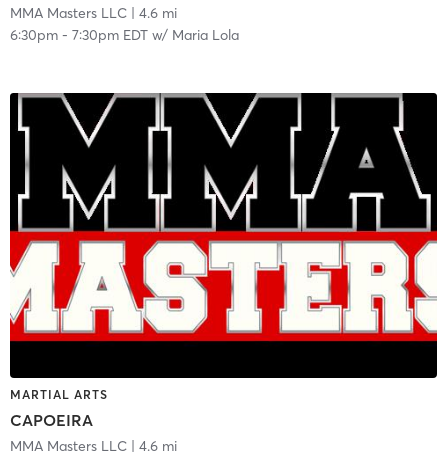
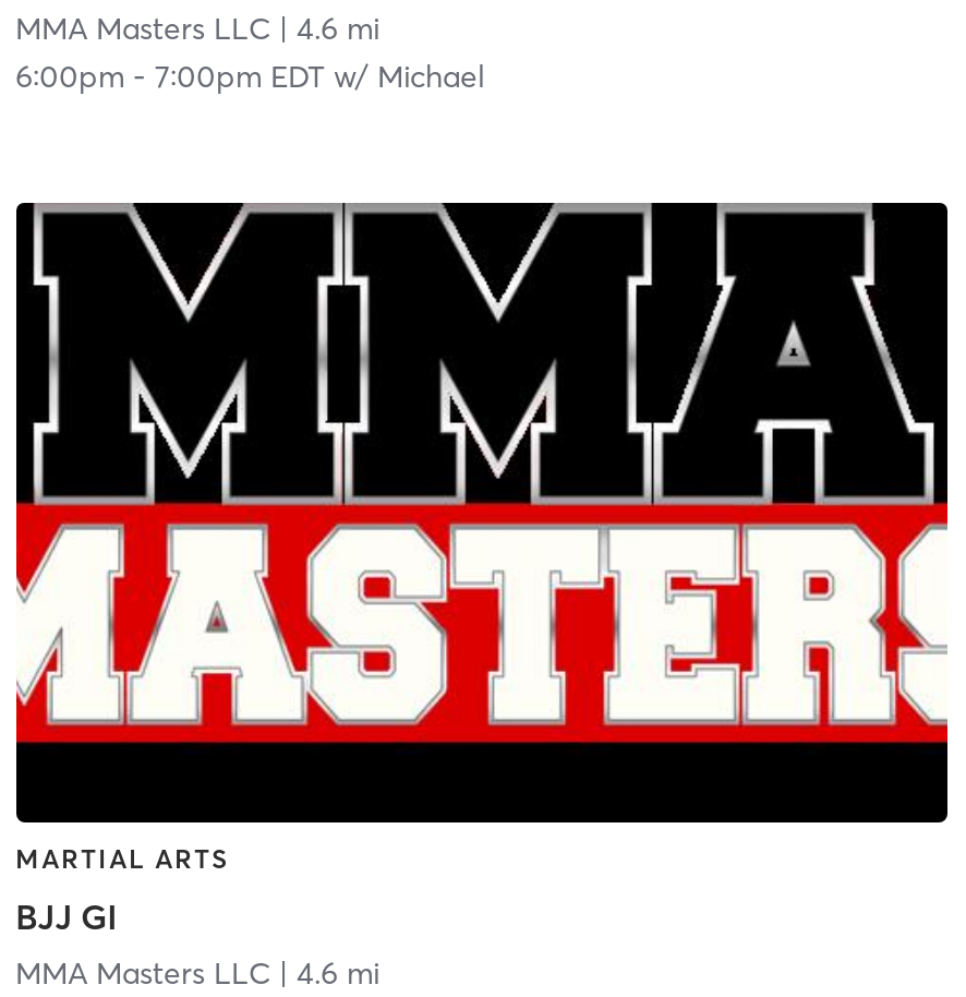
[9,26,238,44] 6:30pm - 7:30pm EDT w/ Maria Lola -> [15,57,484,96] 6:00pm - 7:00pm EDT w/ Michael
[9,410,92,430] CAPOEIRA -> [15,895,118,938] BJJ GI

